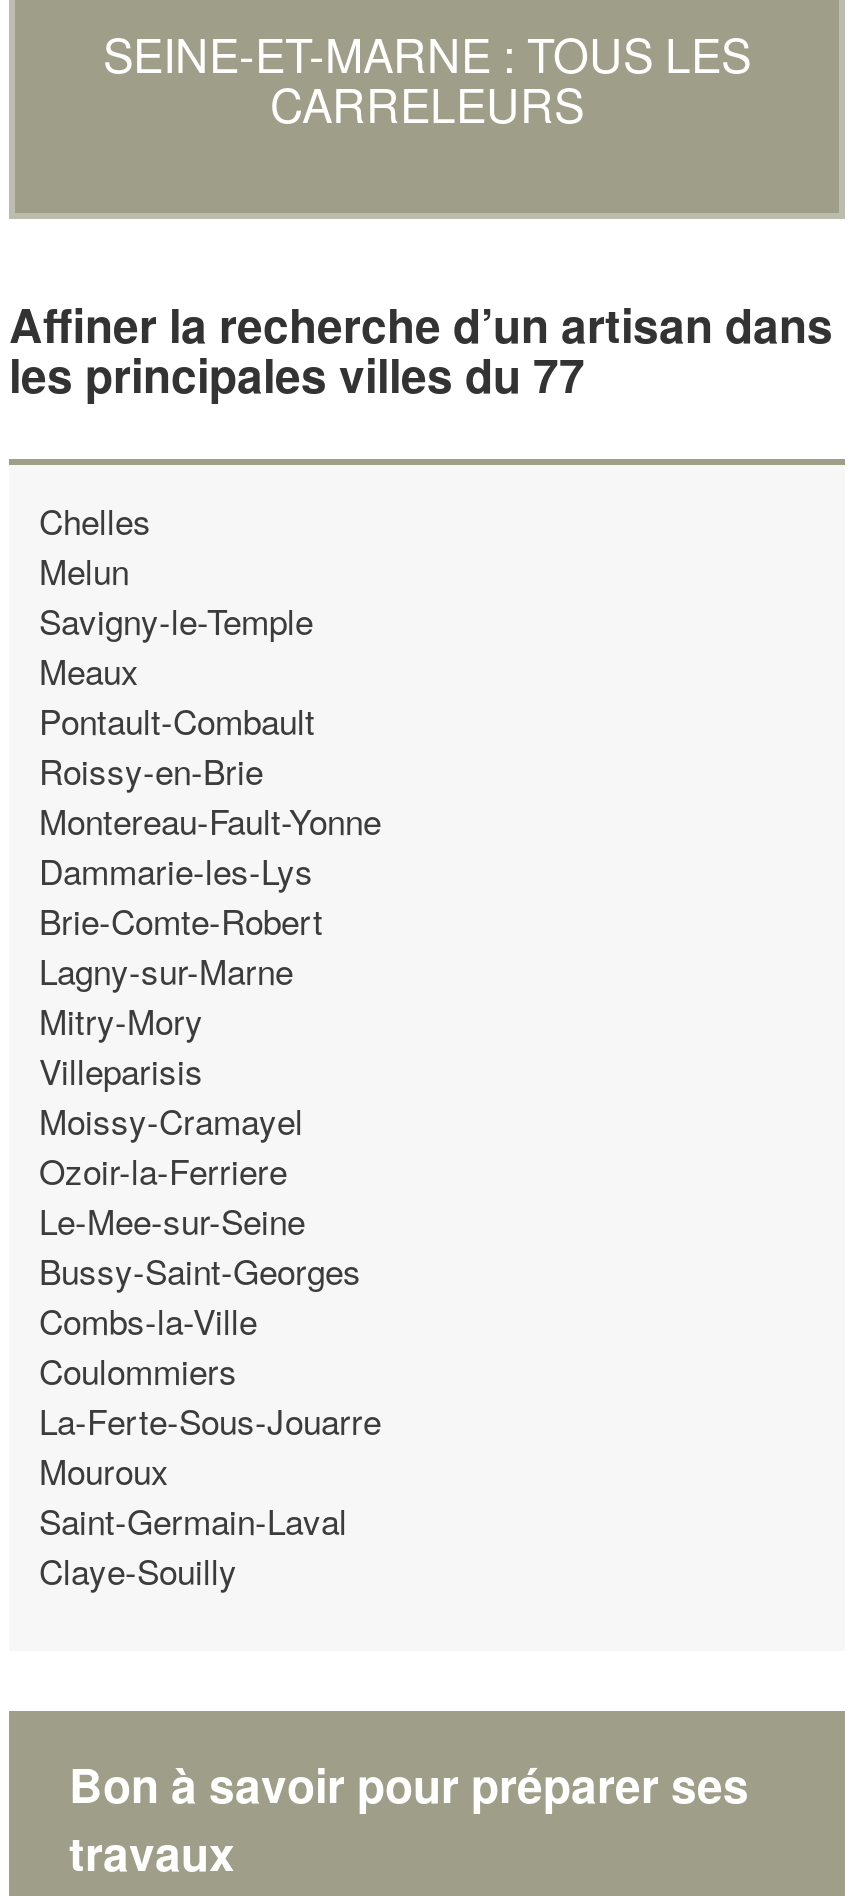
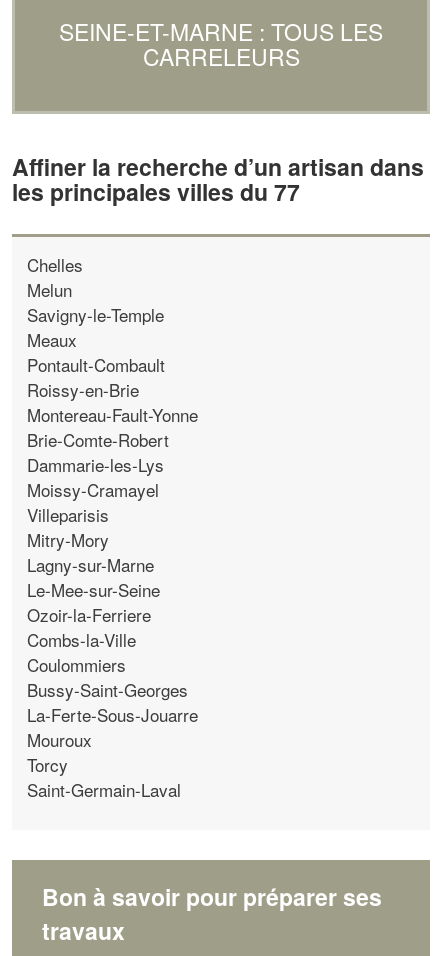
moved [39,845,313,895] -> [27,452,164,477]: Dammarie-les-Lys
moved [39,895,323,945] -> [27,427,169,452]: Brie-Comte-Robert
moved [39,945,293,1095] -> [27,502,154,577]: Villeparisis | Mitry-Mory | Lagny-sur-Marne
moved [39,1095,303,1145] -> [27,477,159,502]: Moissy-Cramayel
moved [39,1145,287,1195] -> [27,602,151,627]: Ozoir-la-Ferriere
moved [39,1195,305,1245] -> [27,577,160,602]: Le-Mee-sur-Seine
moved [39,1245,361,1295] -> [27,677,188,702]: Bussy-Saint-Georges
moved [39,1295,257,1395] -> [27,627,136,677]: Combs-la-Ville | Coulommiers
none -> [27,752,68,777] Torcy
moved [39,1495,347,1545] -> [27,777,181,802]: Saint-Germain-Laval
[39,1545,237,1595] Claye-Souilly -> none

